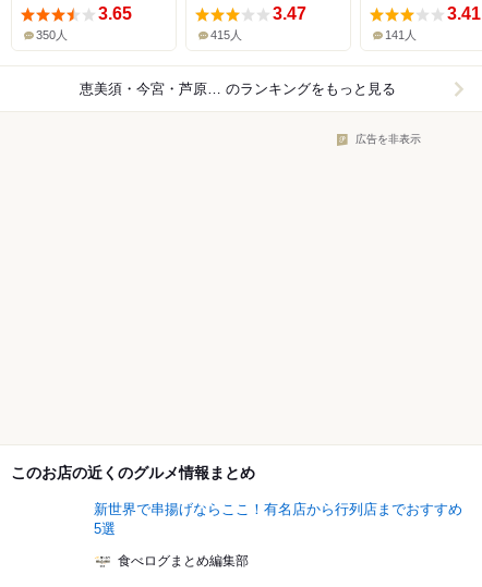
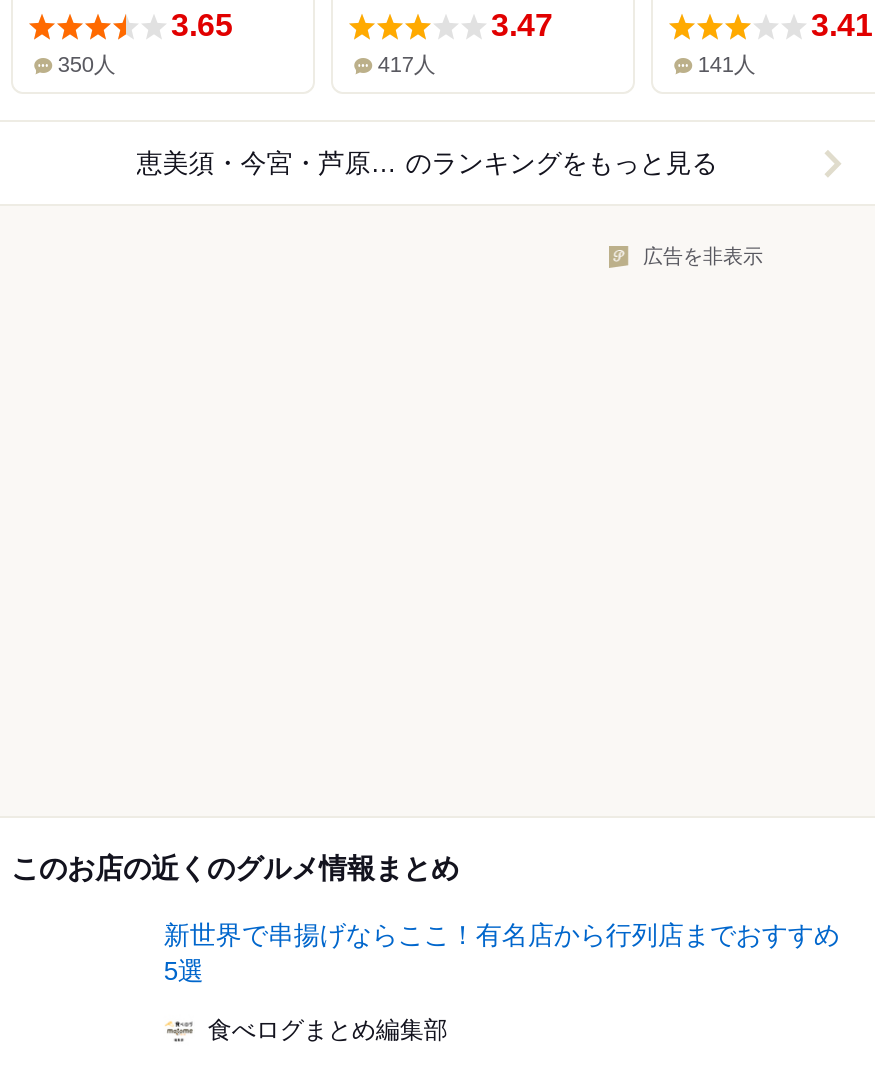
[211,29,243,42] 415人 -> [378,53,436,77] 417人

